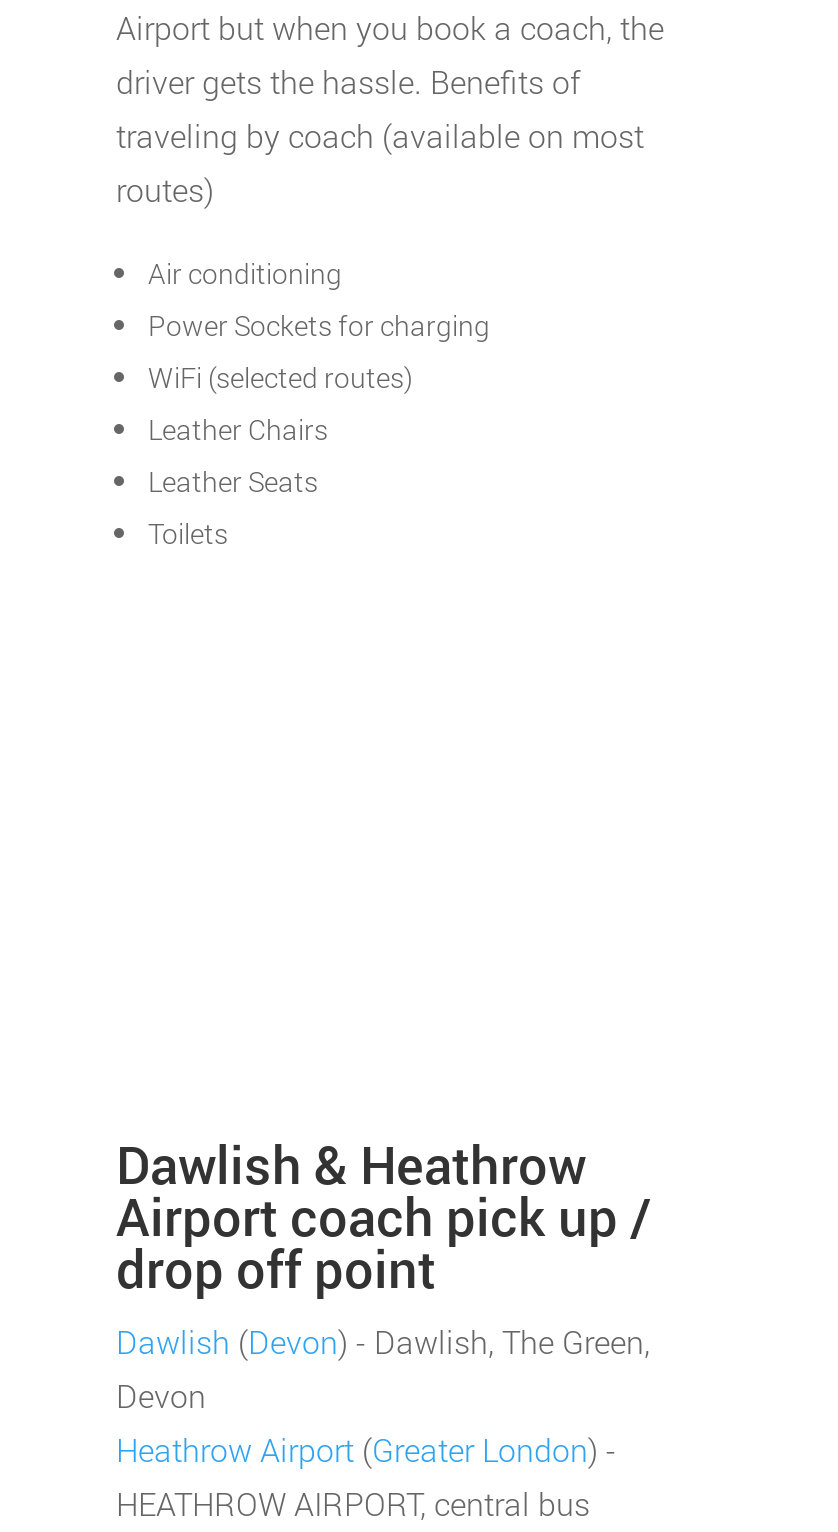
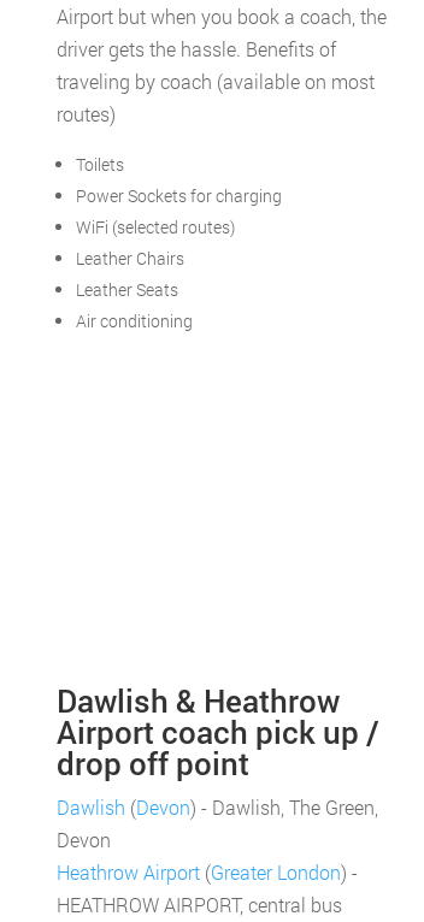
moved [148,254,342,292] -> [76,309,193,332]: Air conditioning
moved [148,514,228,552] -> [76,153,124,176]: Toilets

